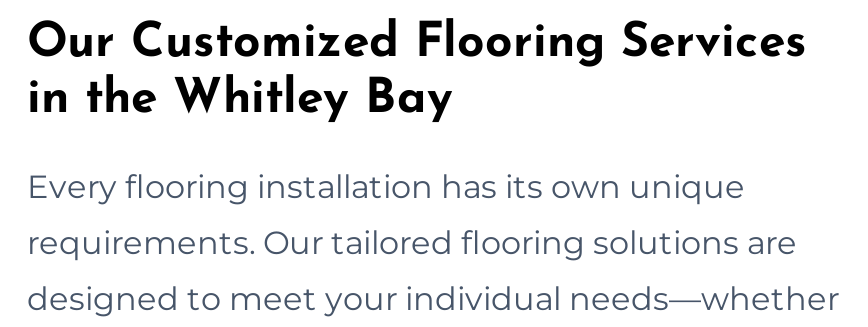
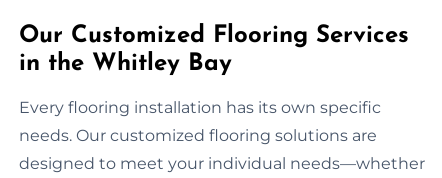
[27,167,745,205] Every flooring installation has its own unique -> [19,98,381,117] Every flooring installation has its own specific
[27,223,797,261] requirements. Our tailored flooring solutions are -> [19,126,377,145] needs. Our customized flooring solutions are

